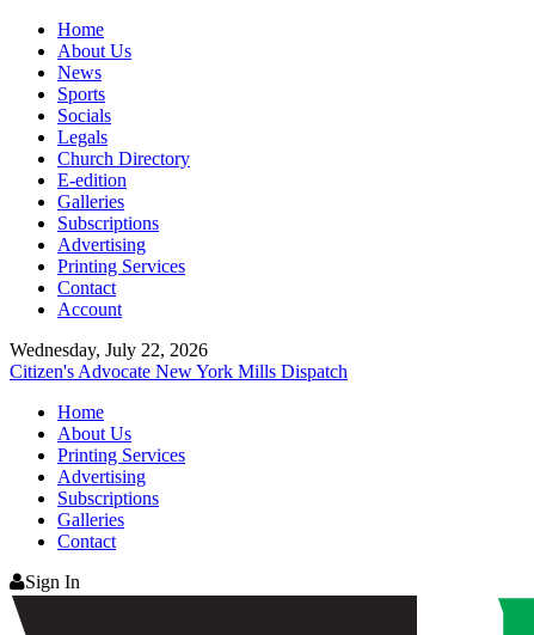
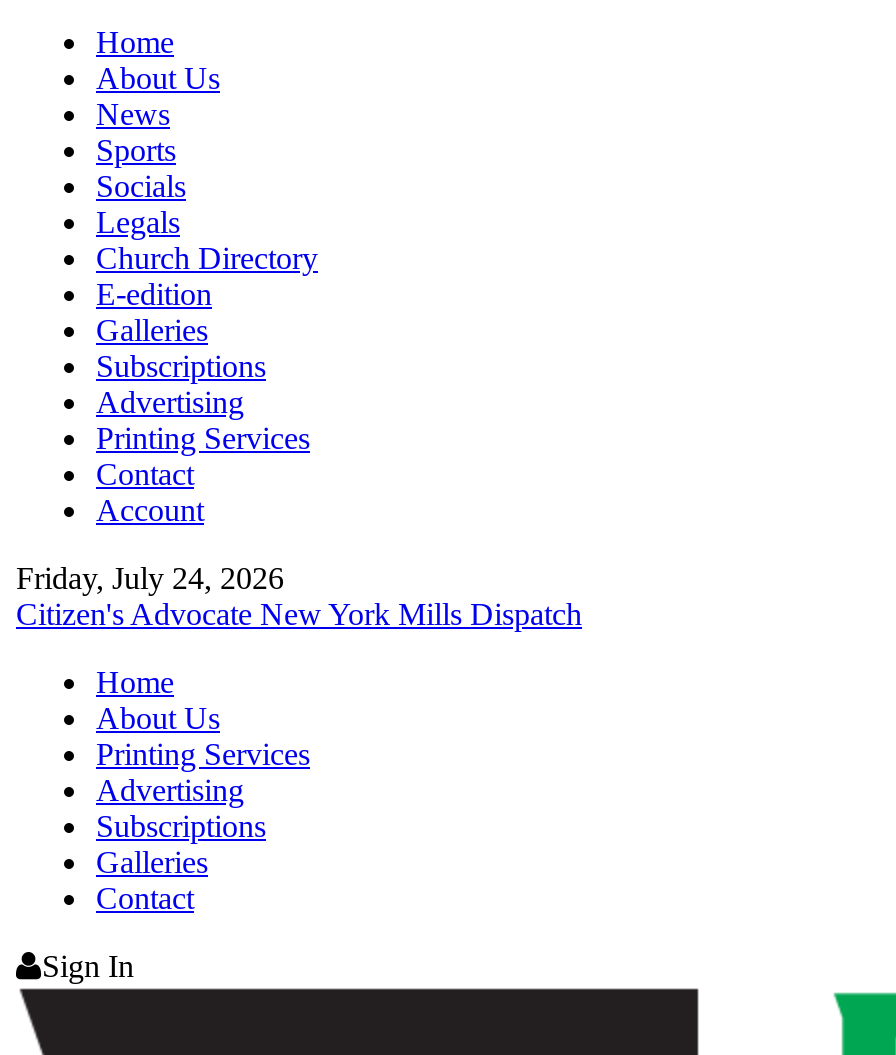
[10,340,208,360] Wednesday, July 22, 2026 -> [16,561,284,595] Friday, July 24, 2026

